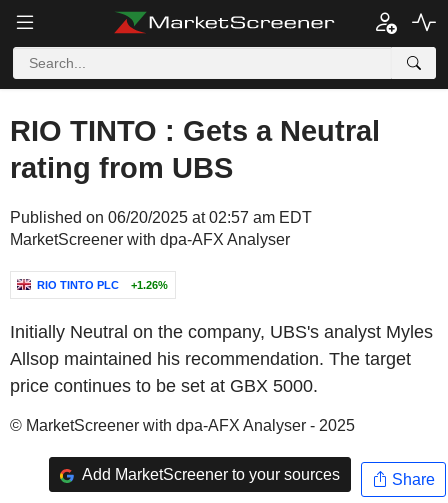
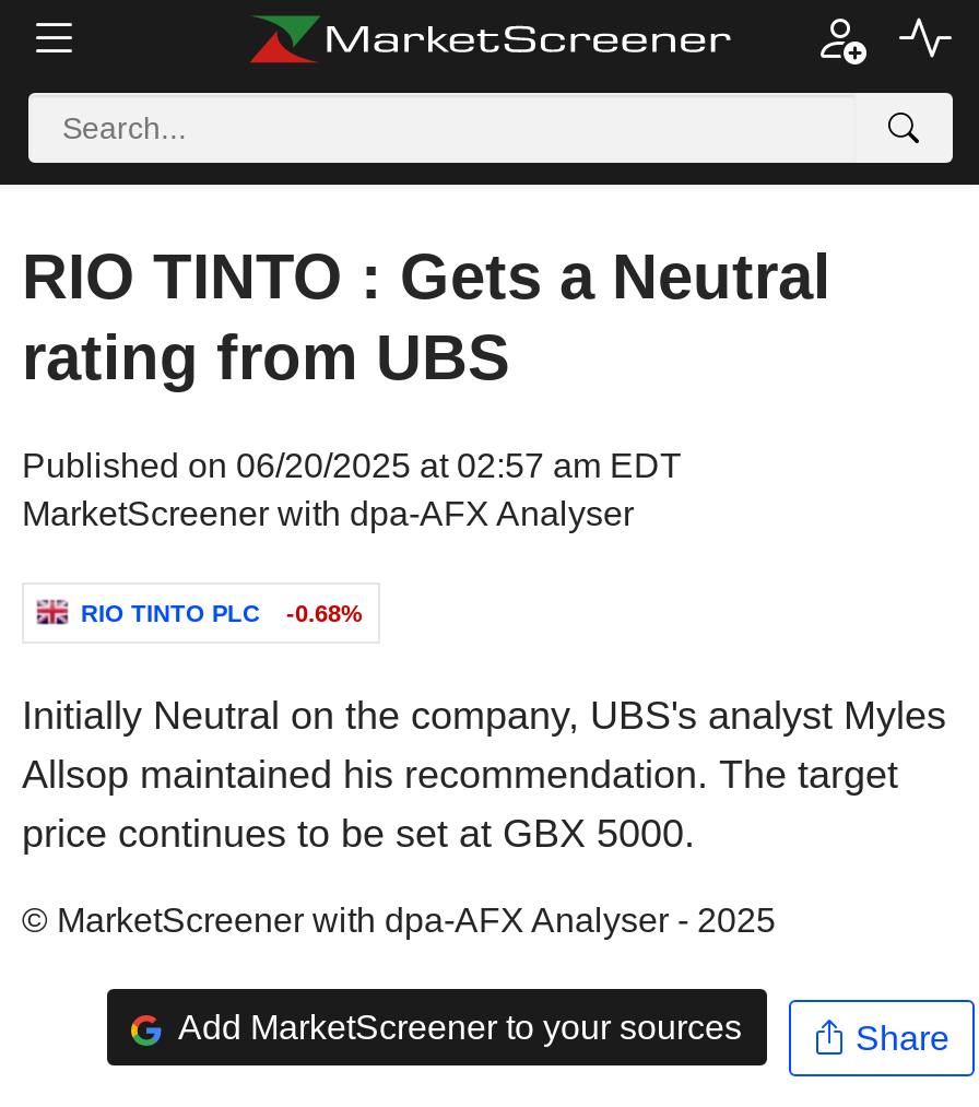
[37,279,168,291] RIO TINTO PLC +1.26% -> [81,600,363,626] RIO TINTO PLC -0.68%

